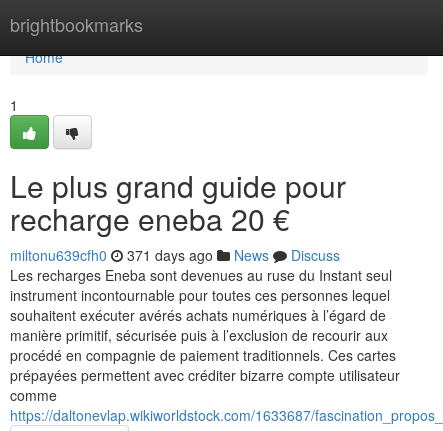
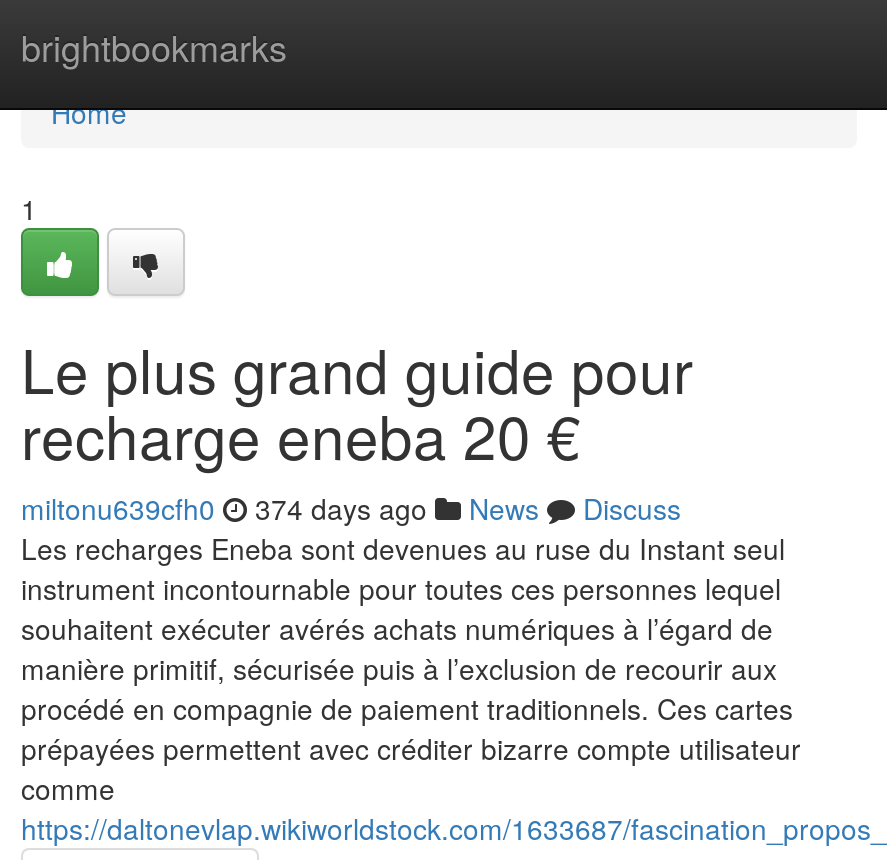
[10,245,340,265] miltonu639cfh0 371 days ago News Discuss -> [21,488,681,528] miltonu639cfh0 374 days ago News Discuss

